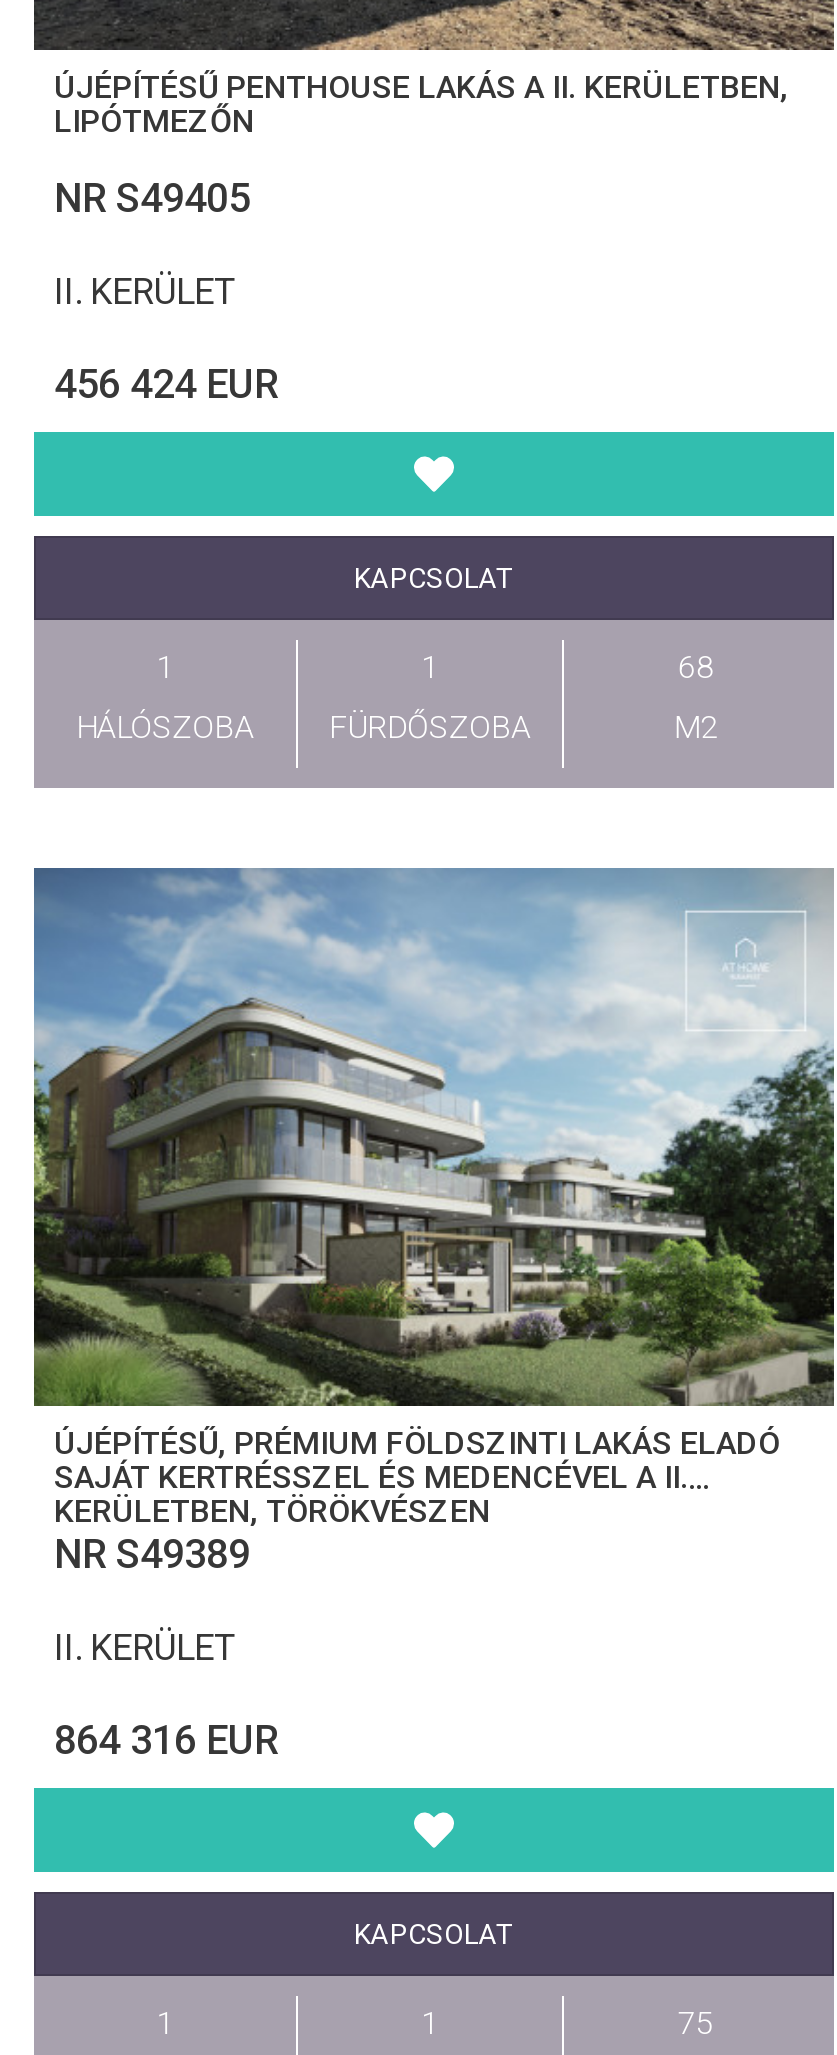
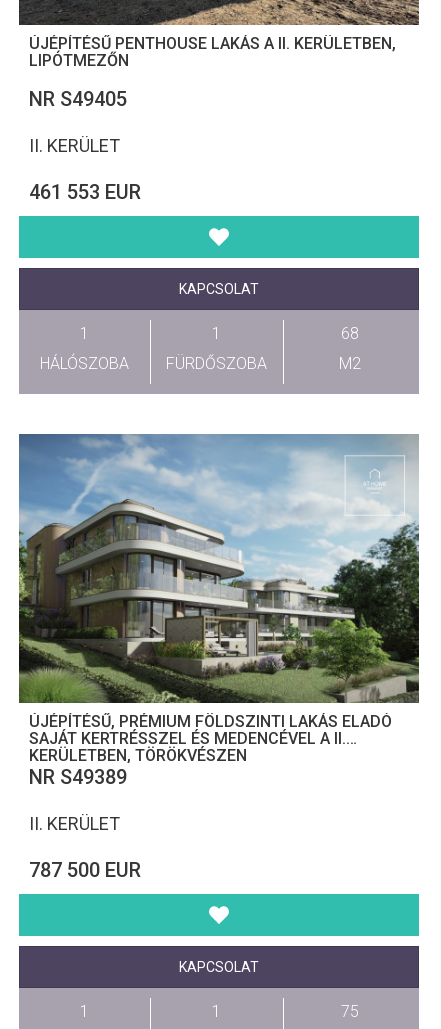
[54,359,278,407] 456 424 EUR -> [29,180,141,204] 461 553 EUR
[54,1717,278,1765] 864 316 EUR -> [29,858,141,882] 787 500 EUR

